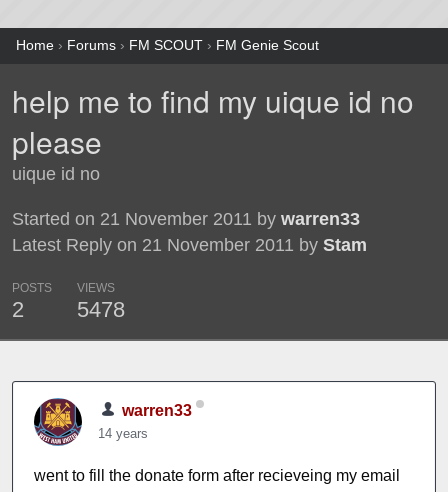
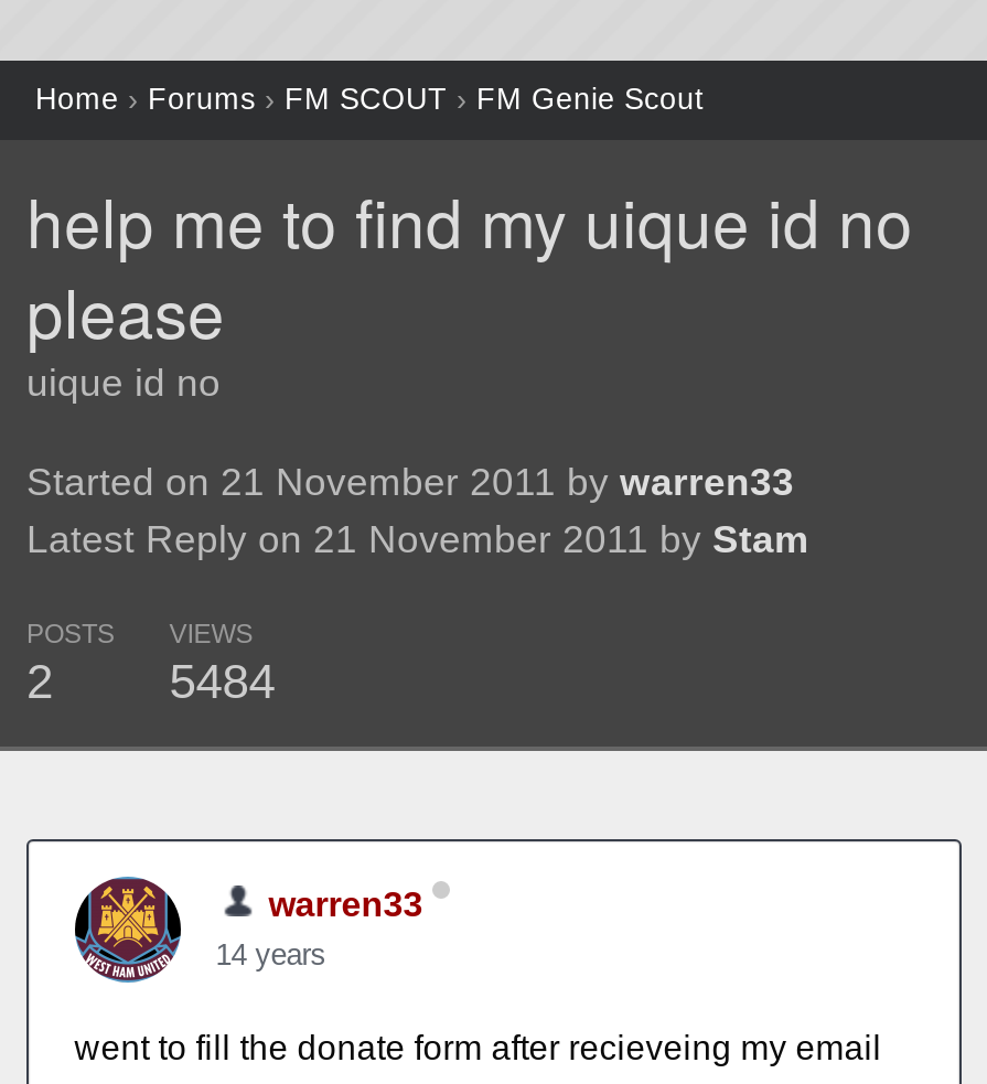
[77,297,125,322] 5478 -> [169,654,275,709] 5484

